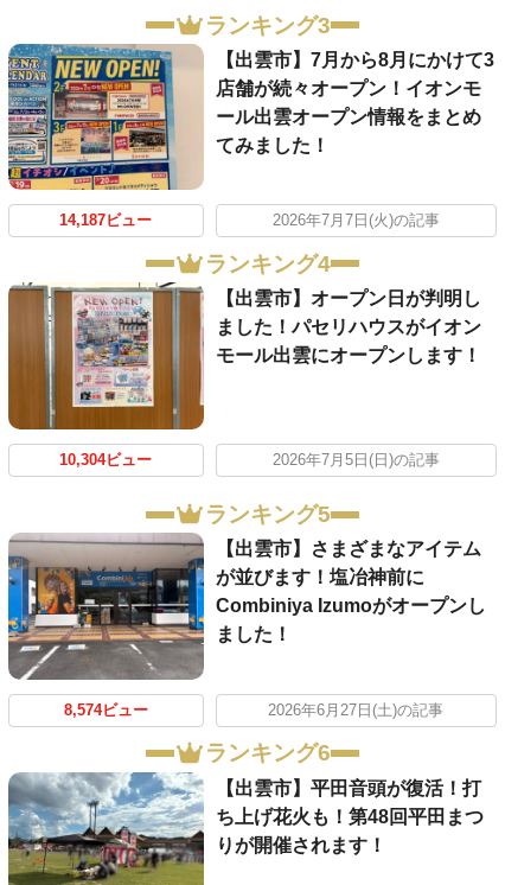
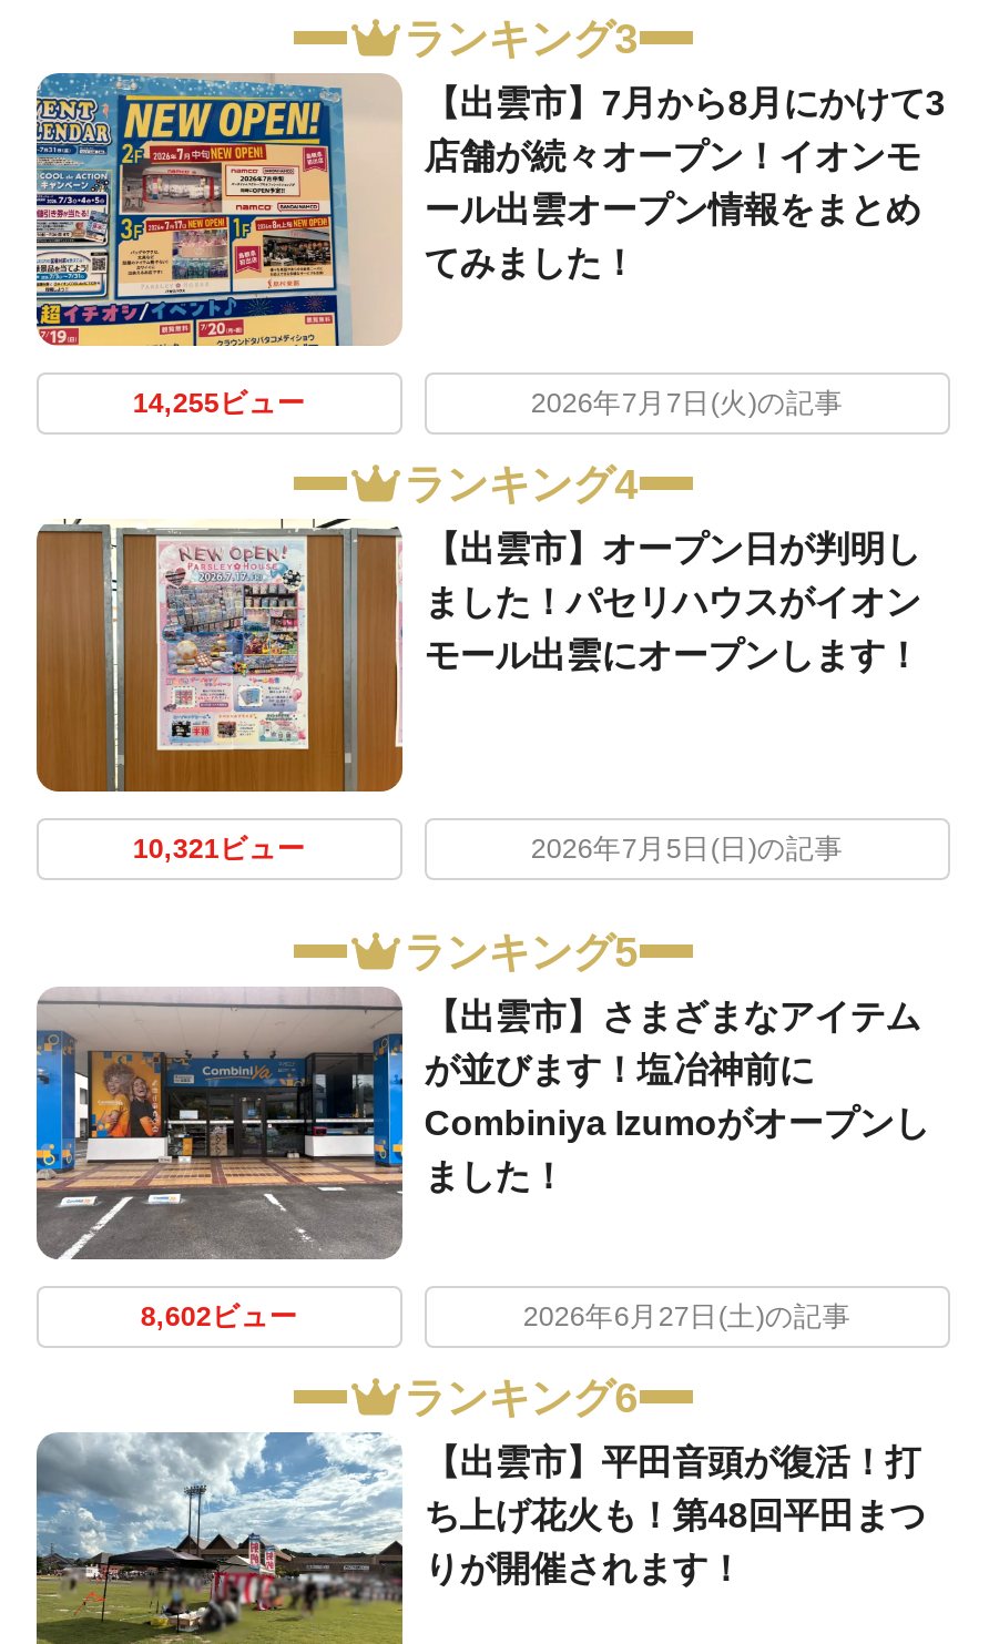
[60,213,152,230] 14,187ビュー -> [133,389,306,420] 14,255ビュー
[60,452,152,468] 10,304ビュー -> [133,835,306,866] 10,321ビュー
[64,702,148,719] 8,574ビュー -> [140,1302,298,1333] 8,602ビュー

